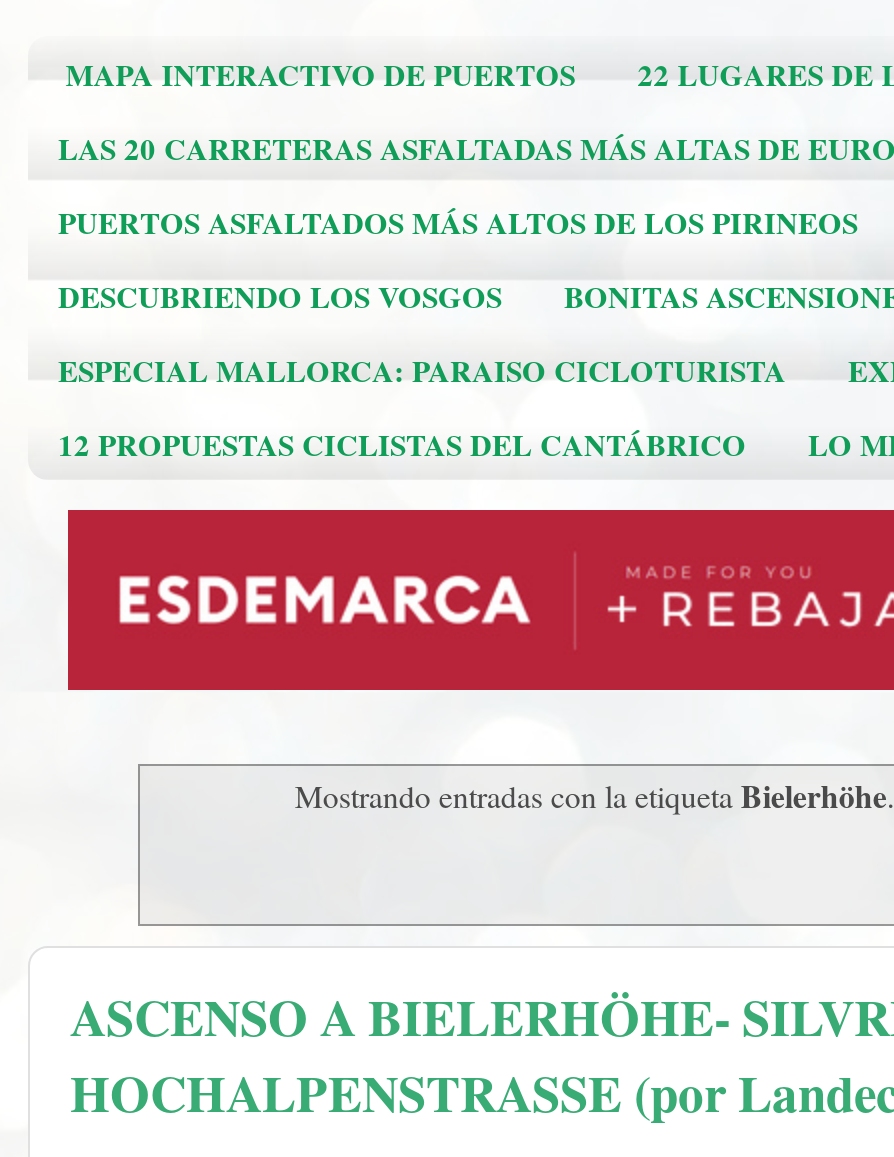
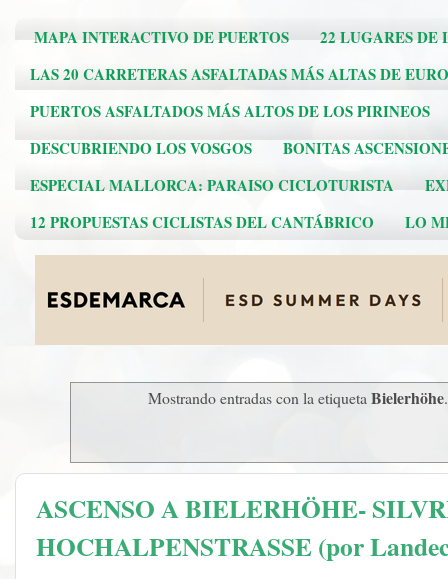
[66,508,888,692] [image] -> [35,255,445,345] [image]

